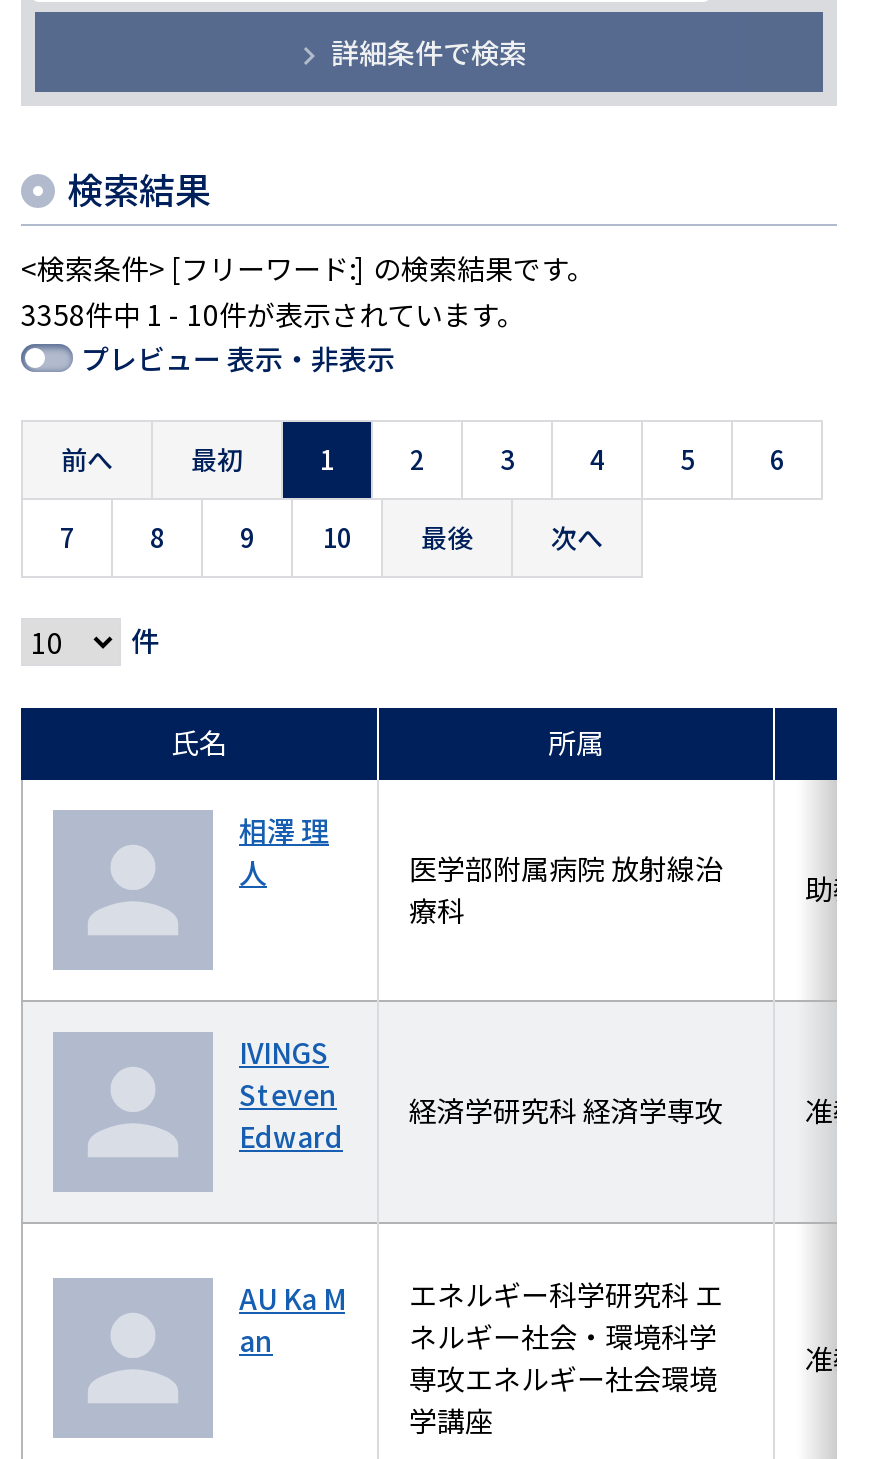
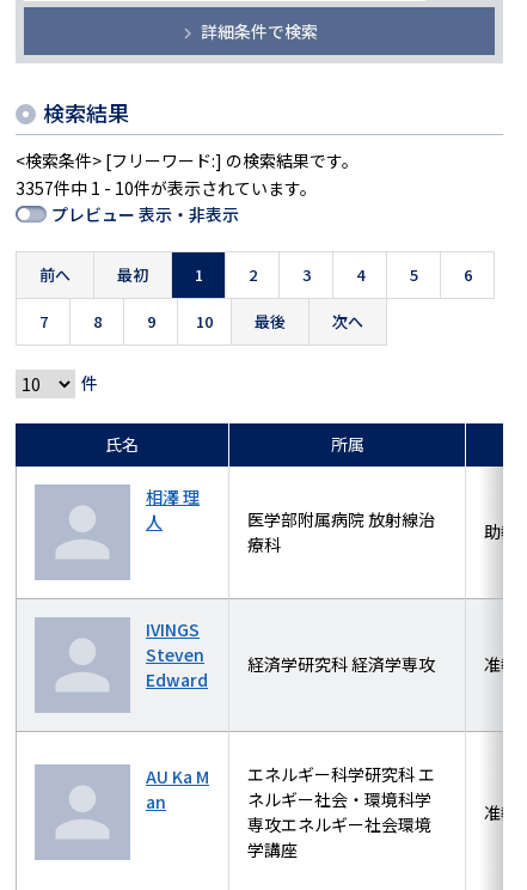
[21,294,525,334] 3358件中 1 - 10件が表示されています。 -> [16,176,317,200] 3357件中 1 - 10件が表示されています。

